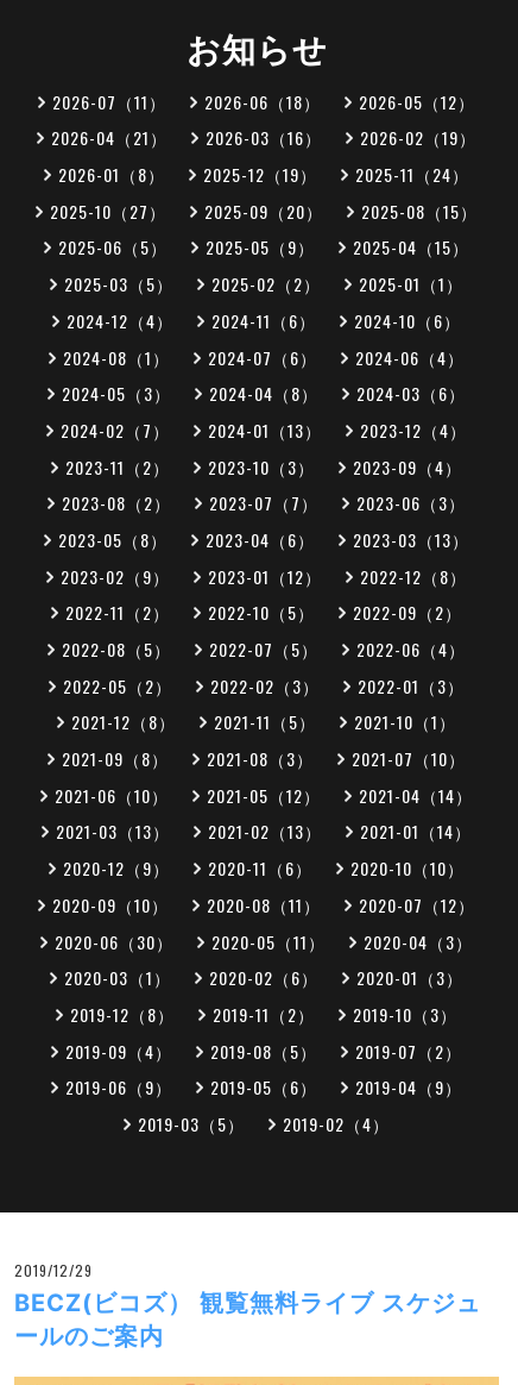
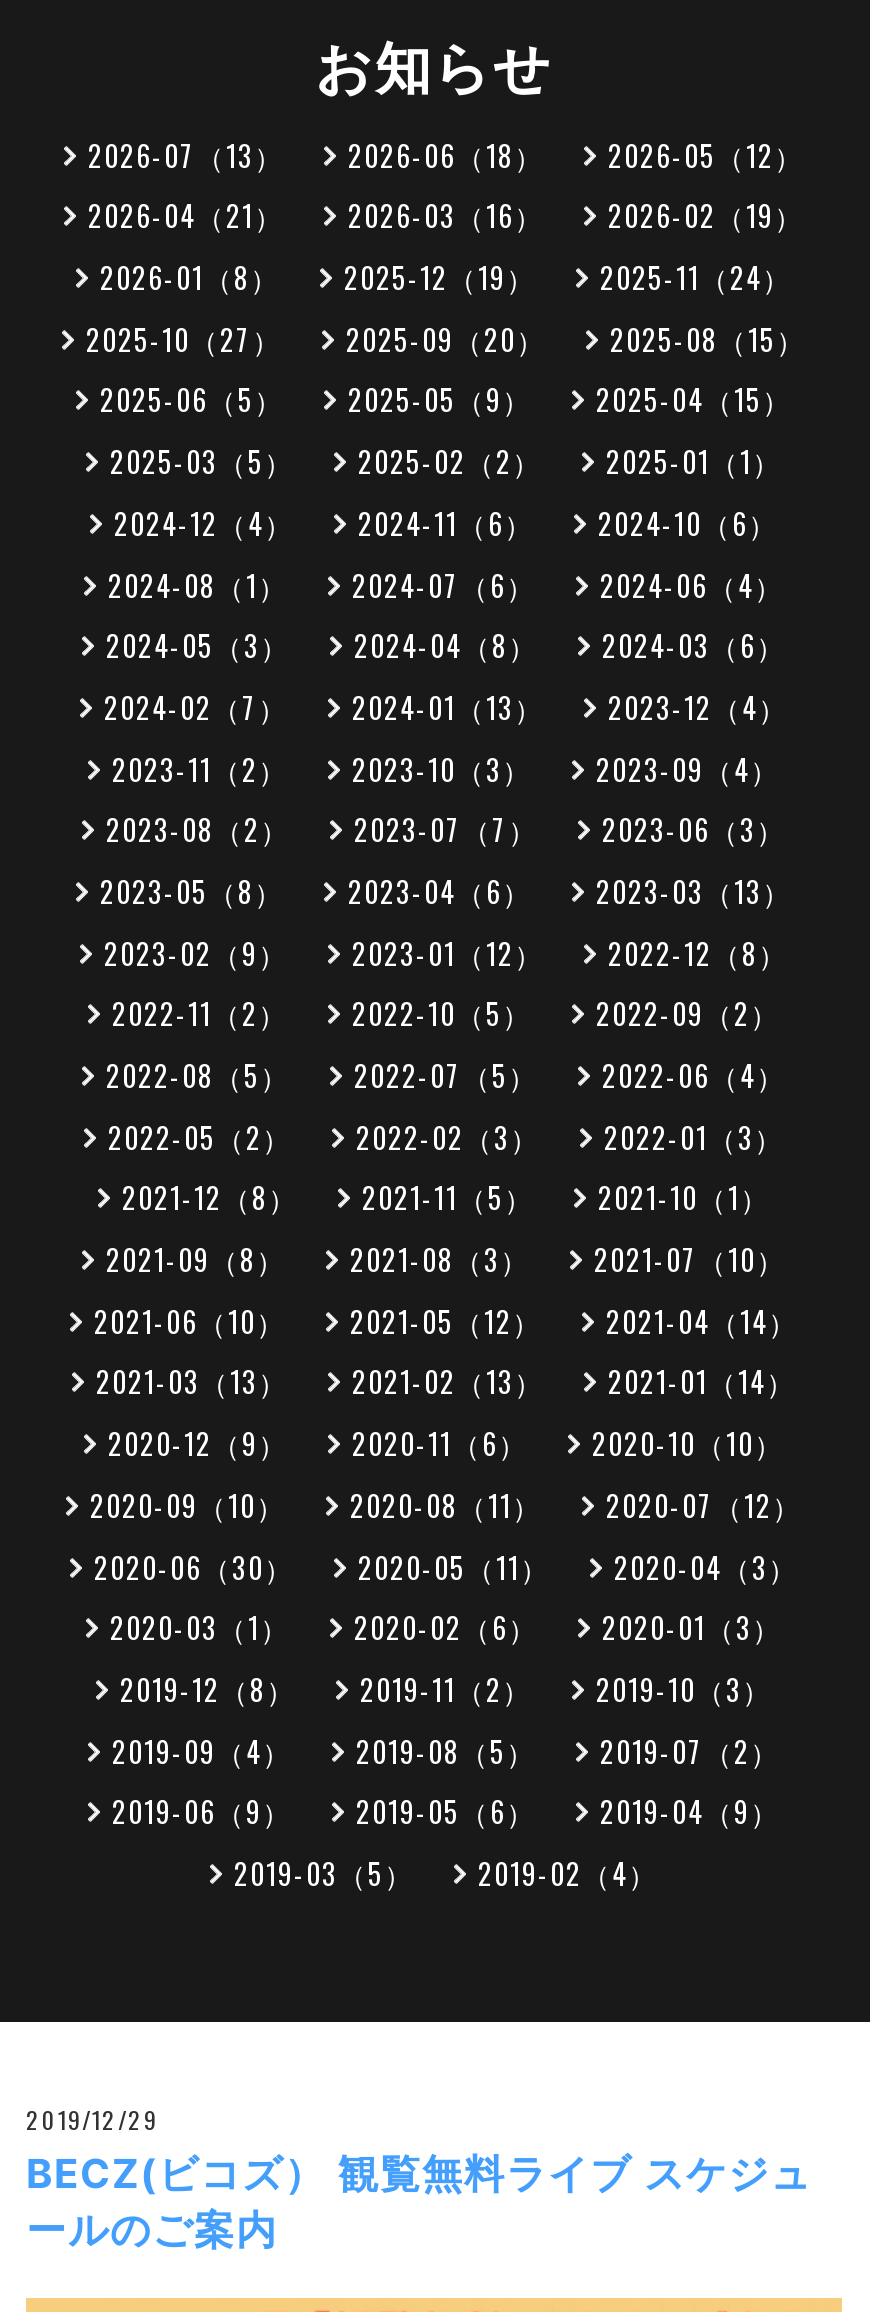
[52,89,475,114] 2026-07（11） 2026-06（18） 2026-05（12） -> [88,133,804,175] 2026-07（13） 2026-06（18） 2026-05（12）

